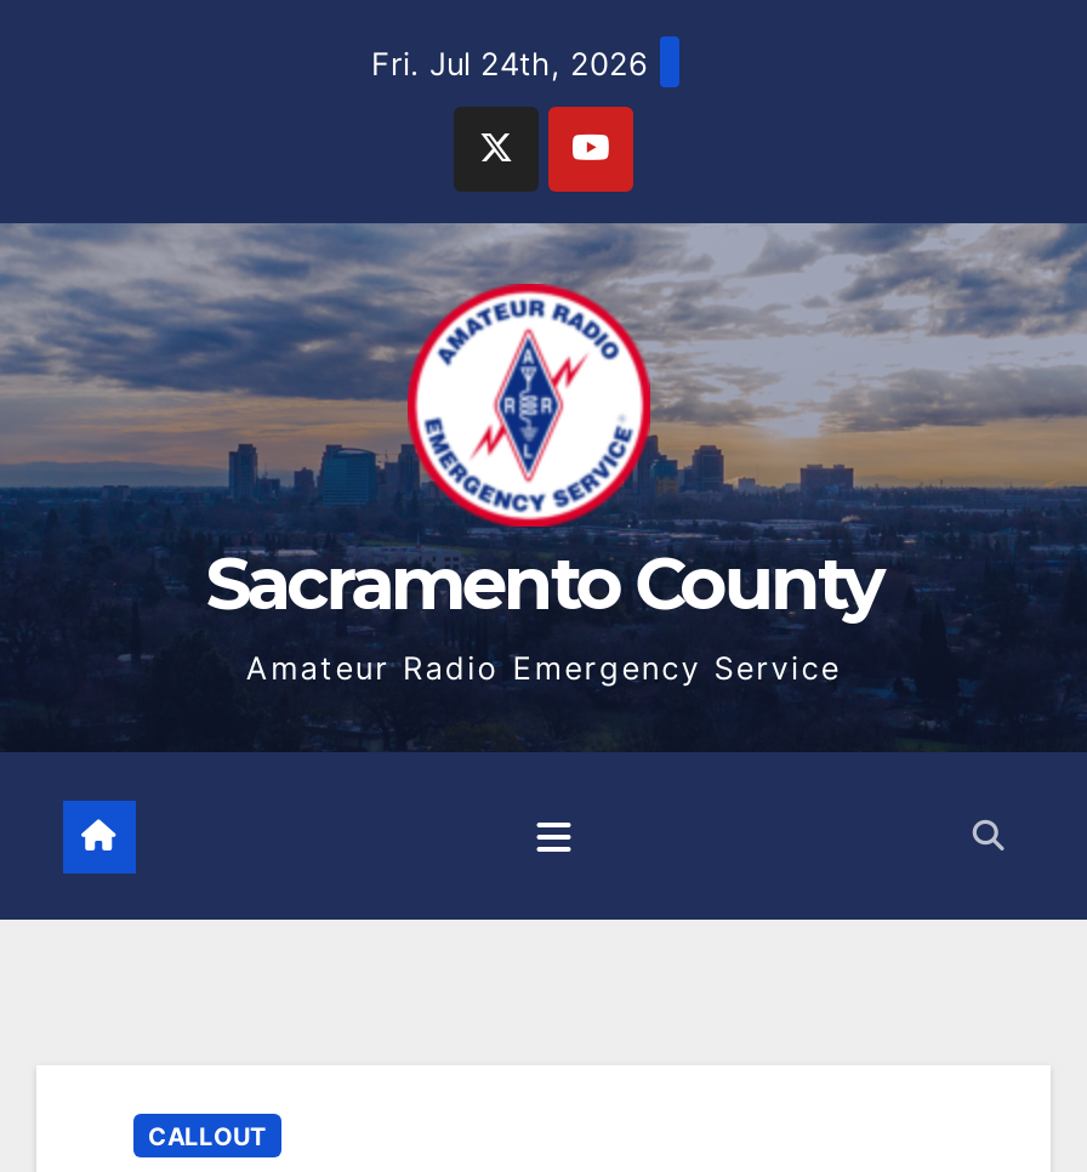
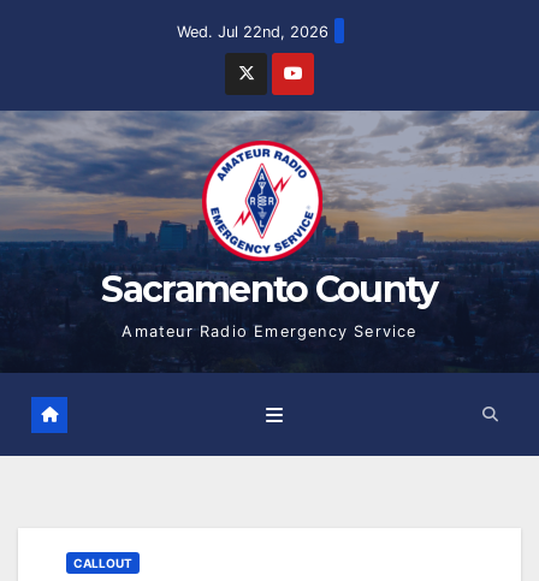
[371,46,648,83] Fri. Jul 24th, 2026 -> [177,23,328,41] Wed. Jul 22nd, 2026

